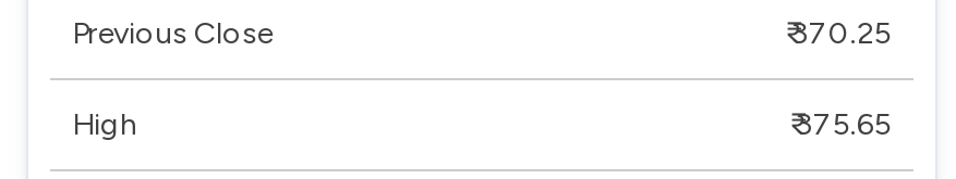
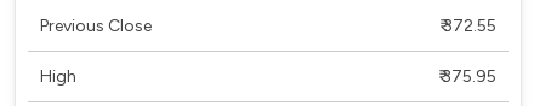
[785,14,892,51] ₹ 370.25 -> [439,15,496,36] ₹ 372.55
[789,105,892,142] ₹ 375.65 -> [438,66,496,86] ₹ 375.95

